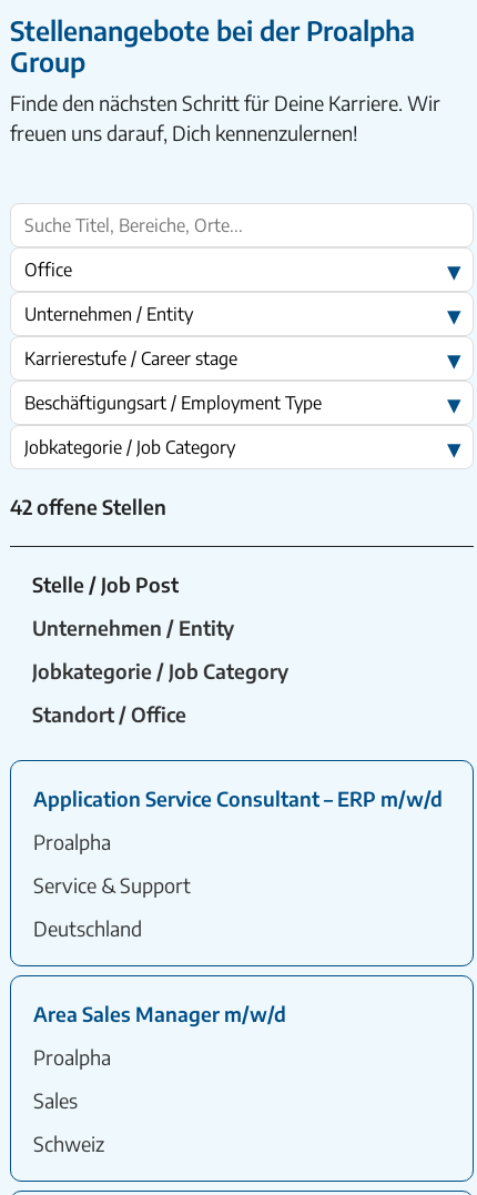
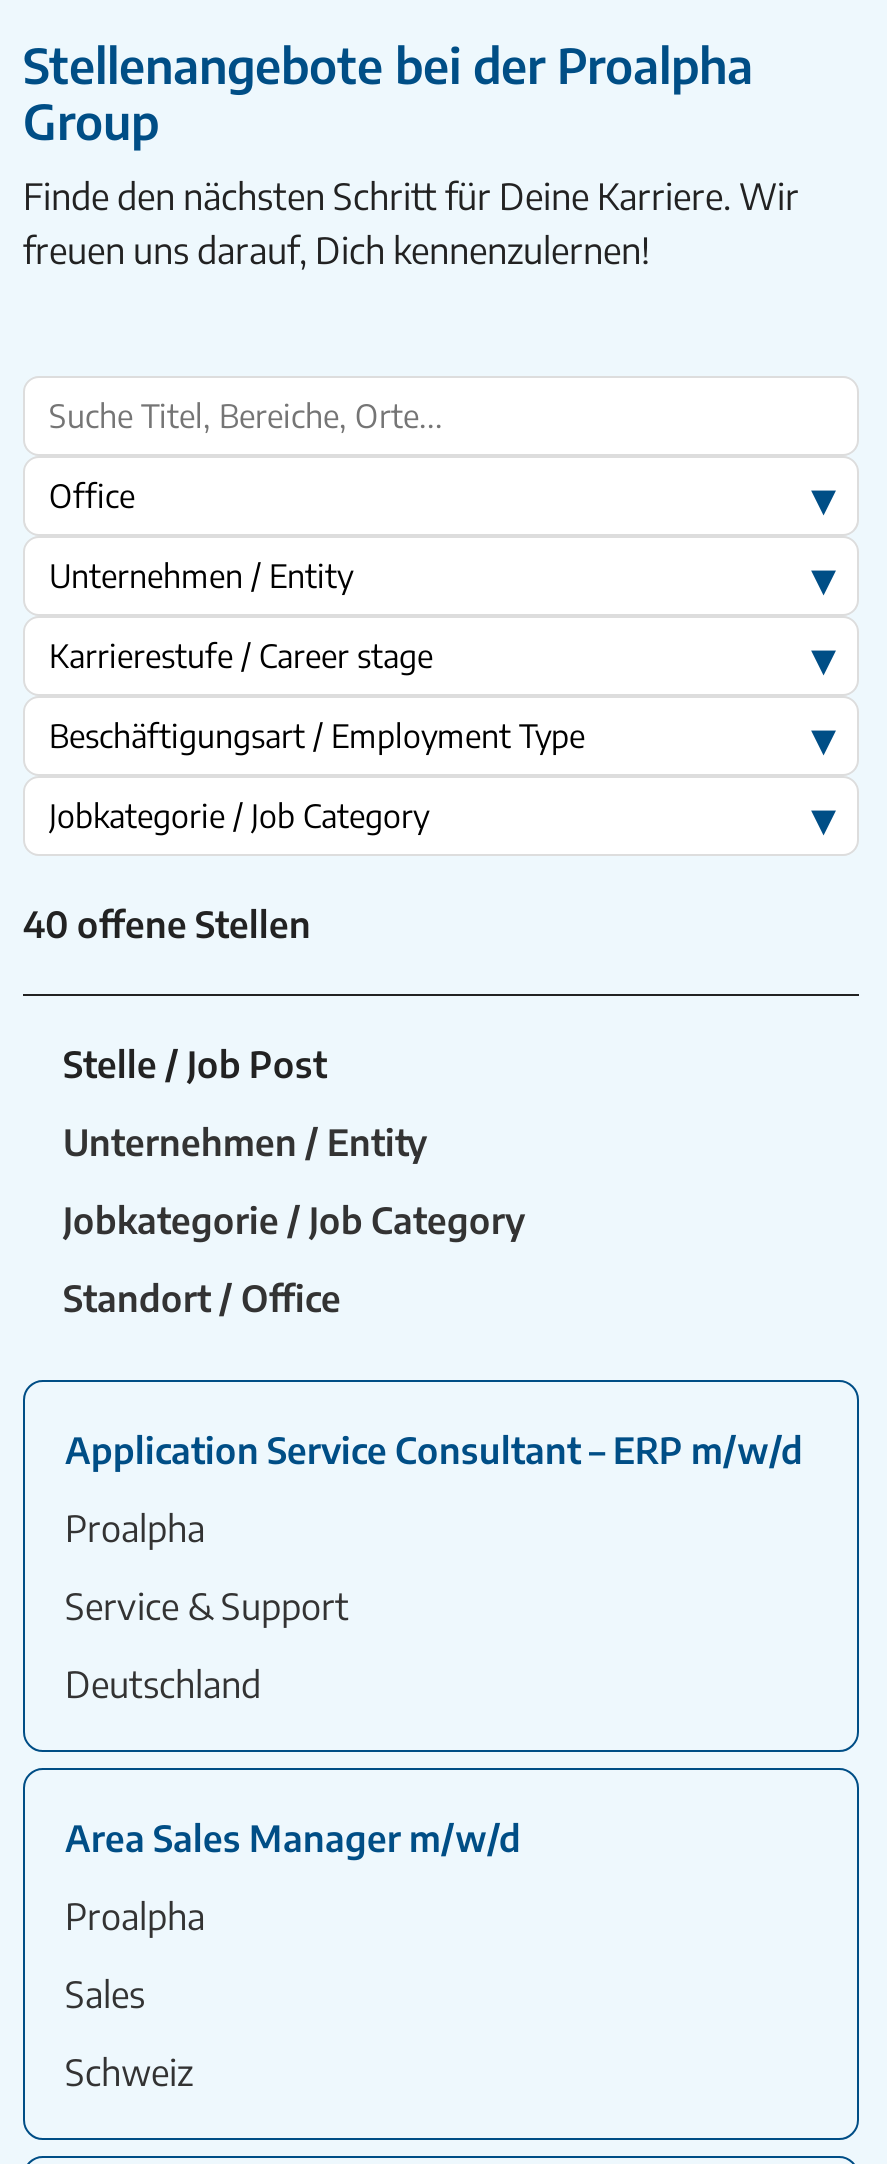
[10,493,166,519] 42 offene Stellen -> [23,899,311,945] 40 offene Stellen

